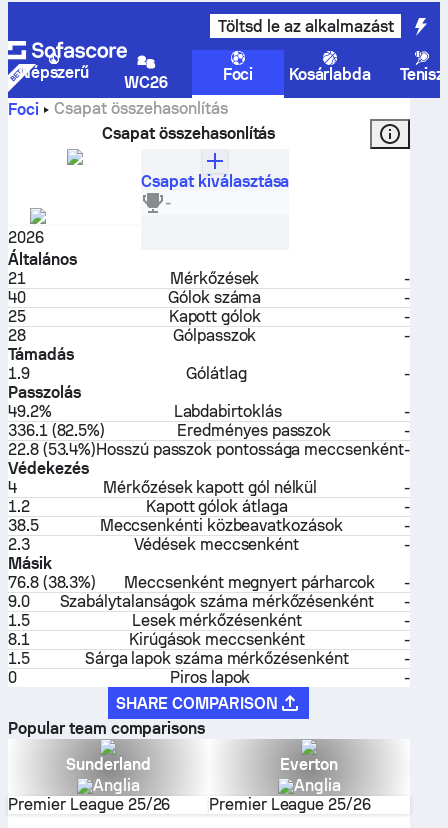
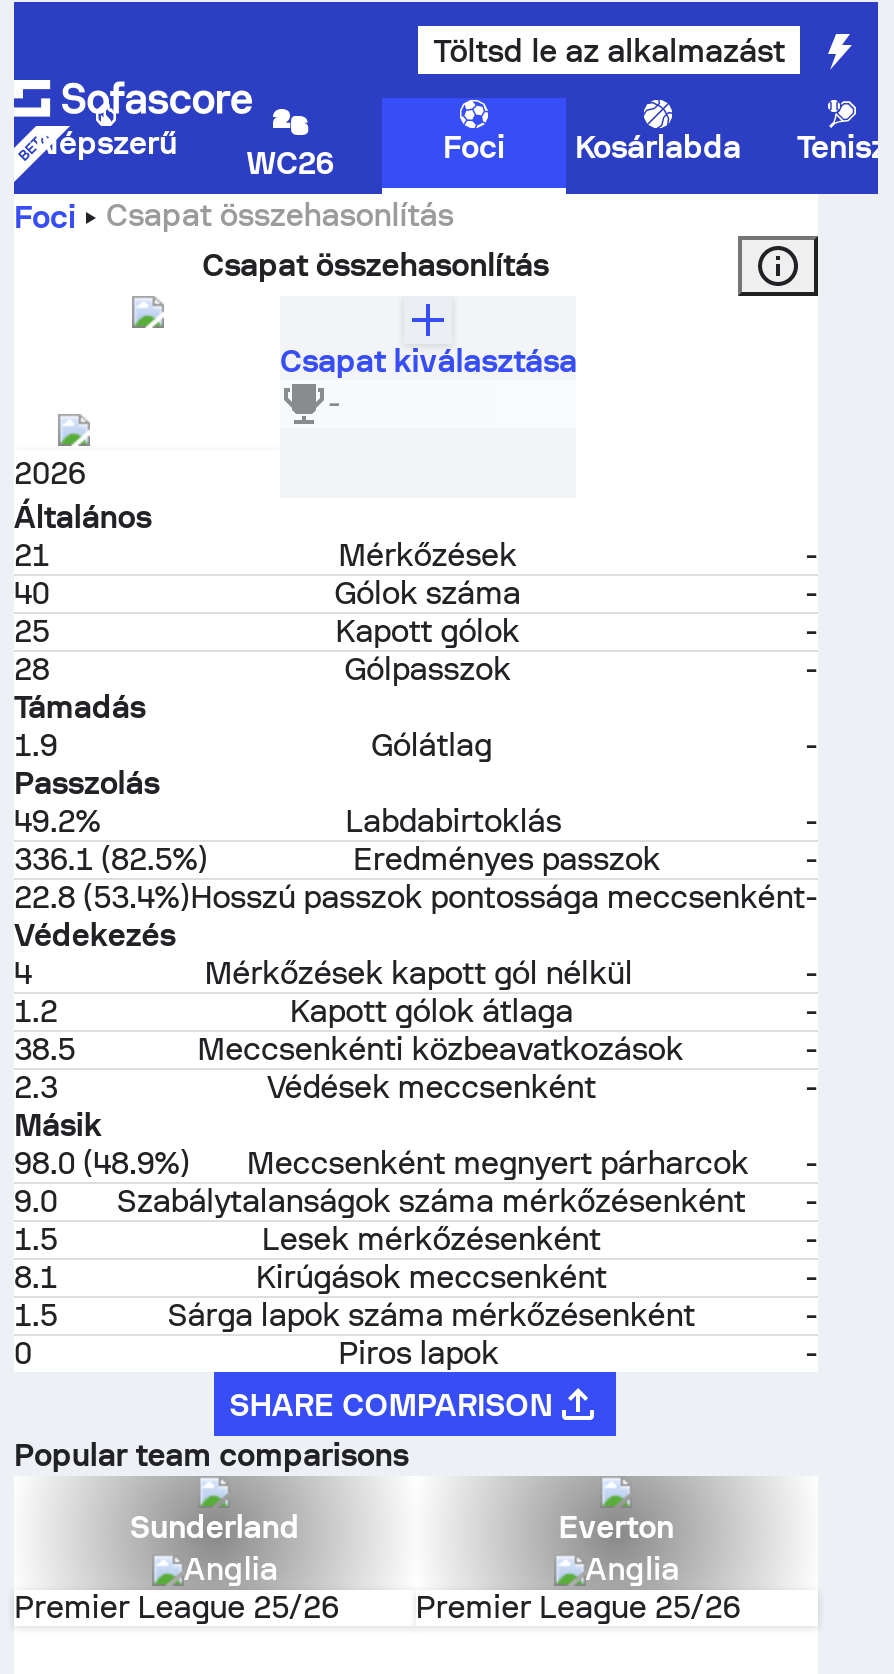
[8,573,96,592] 76.8 (38.3%) -> [14,1144,190,1182] 98.0 (48.9%)

